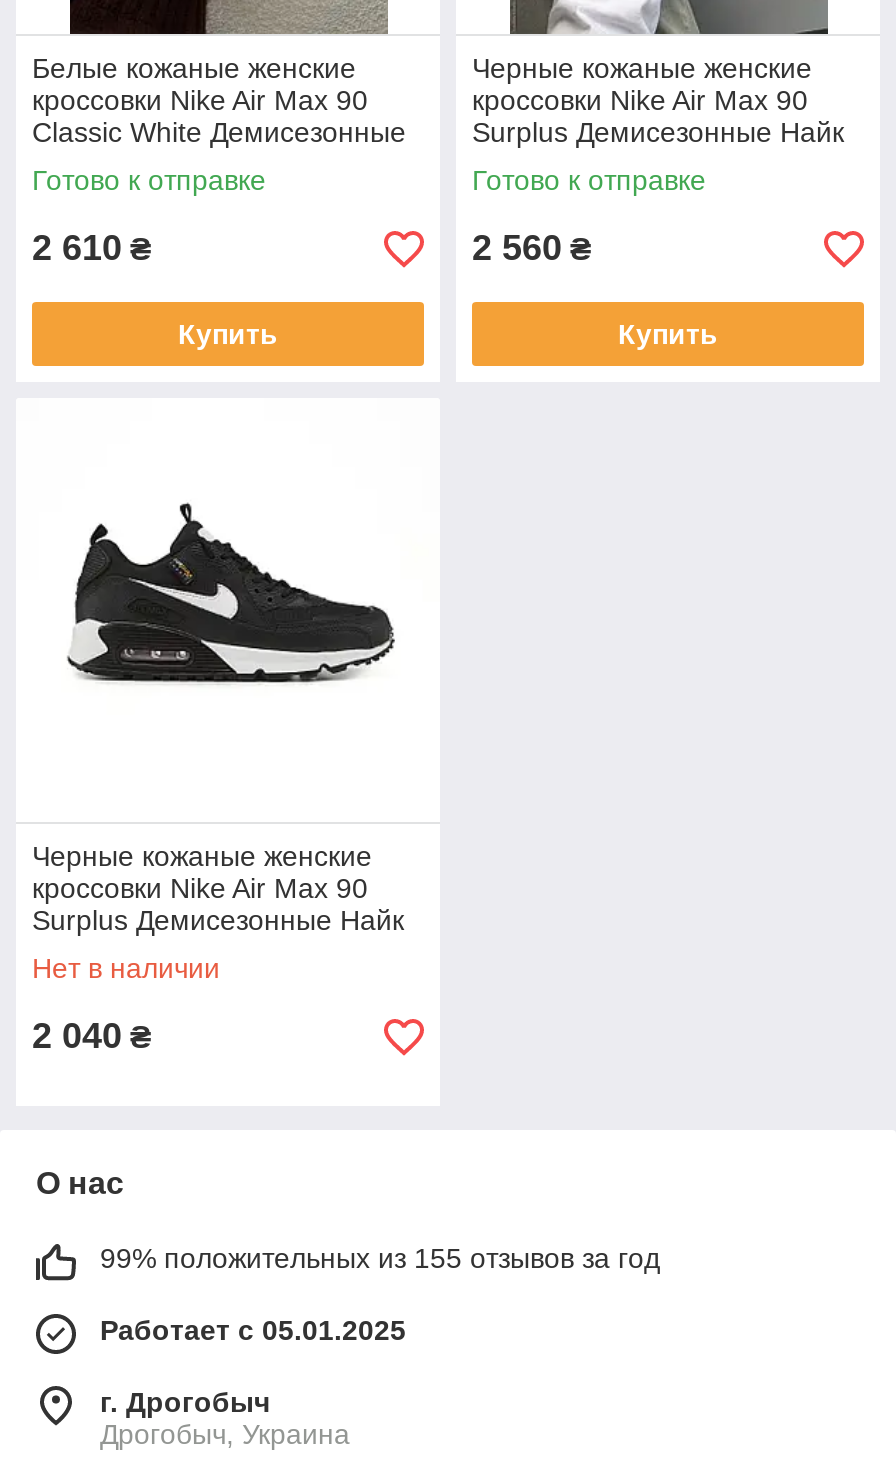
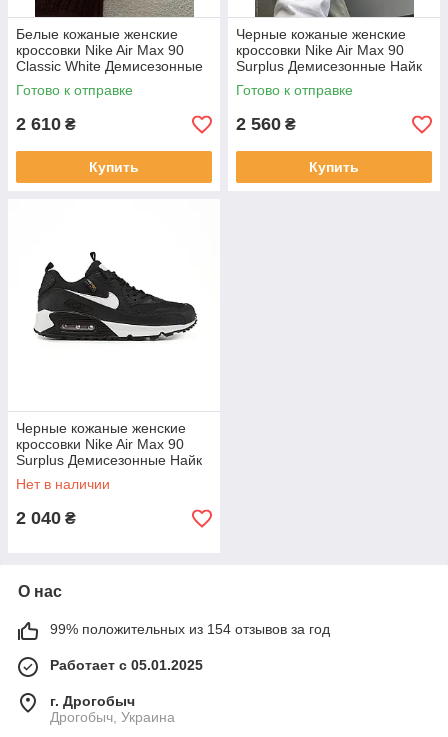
[100,1242,660,1274] 99% положительных из 155 отзывов за год -> [50,621,330,637] 99% положительных из 154 отзывов за год

